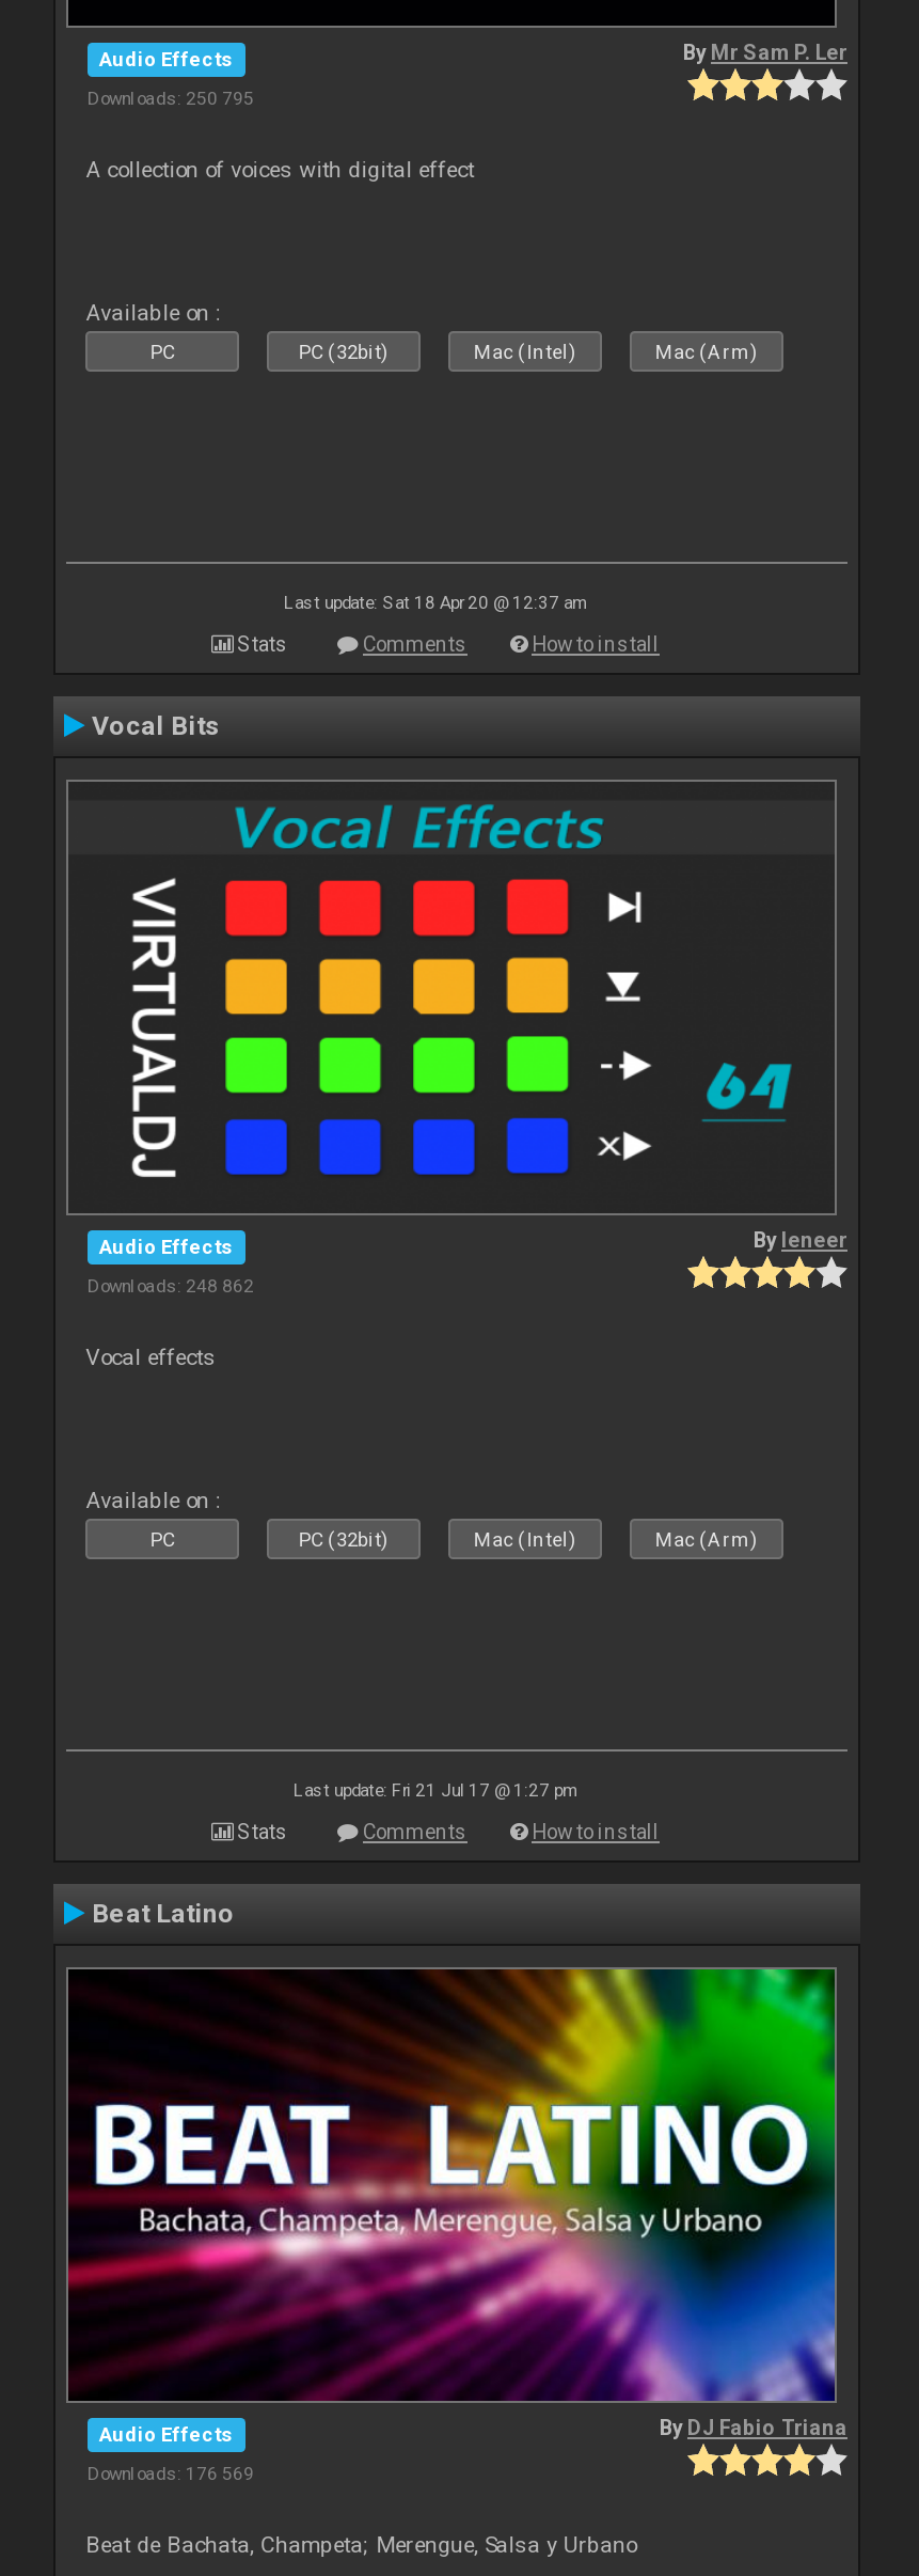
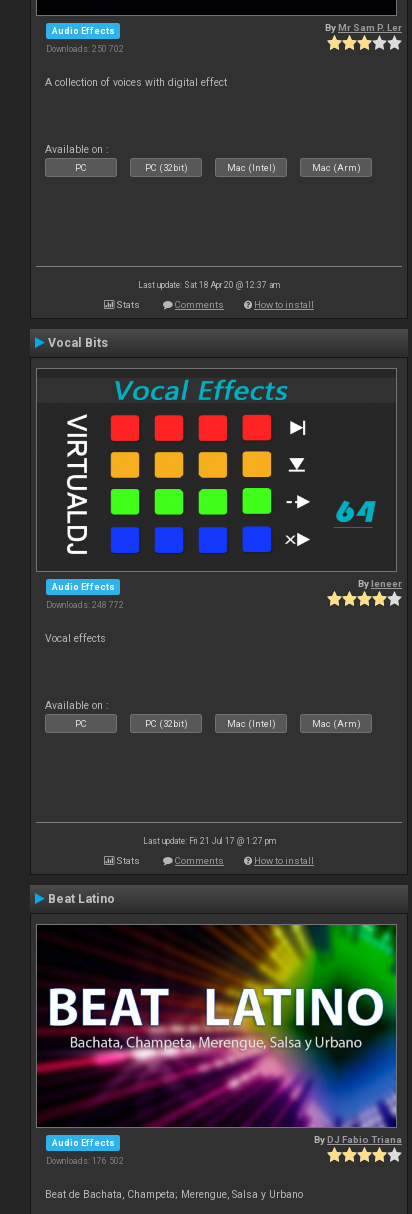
[88,87,254,108] Downloads: 250 795 -> [46,44,124,54] Downloads: 250 702
[88,1275,254,1296] Downloads: 248 862 -> [46,600,124,610] Downloads: 248 772
[88,2462,254,2484] Downloads: 176 569 -> [46,1156,124,1166] Downloads: 176 502

